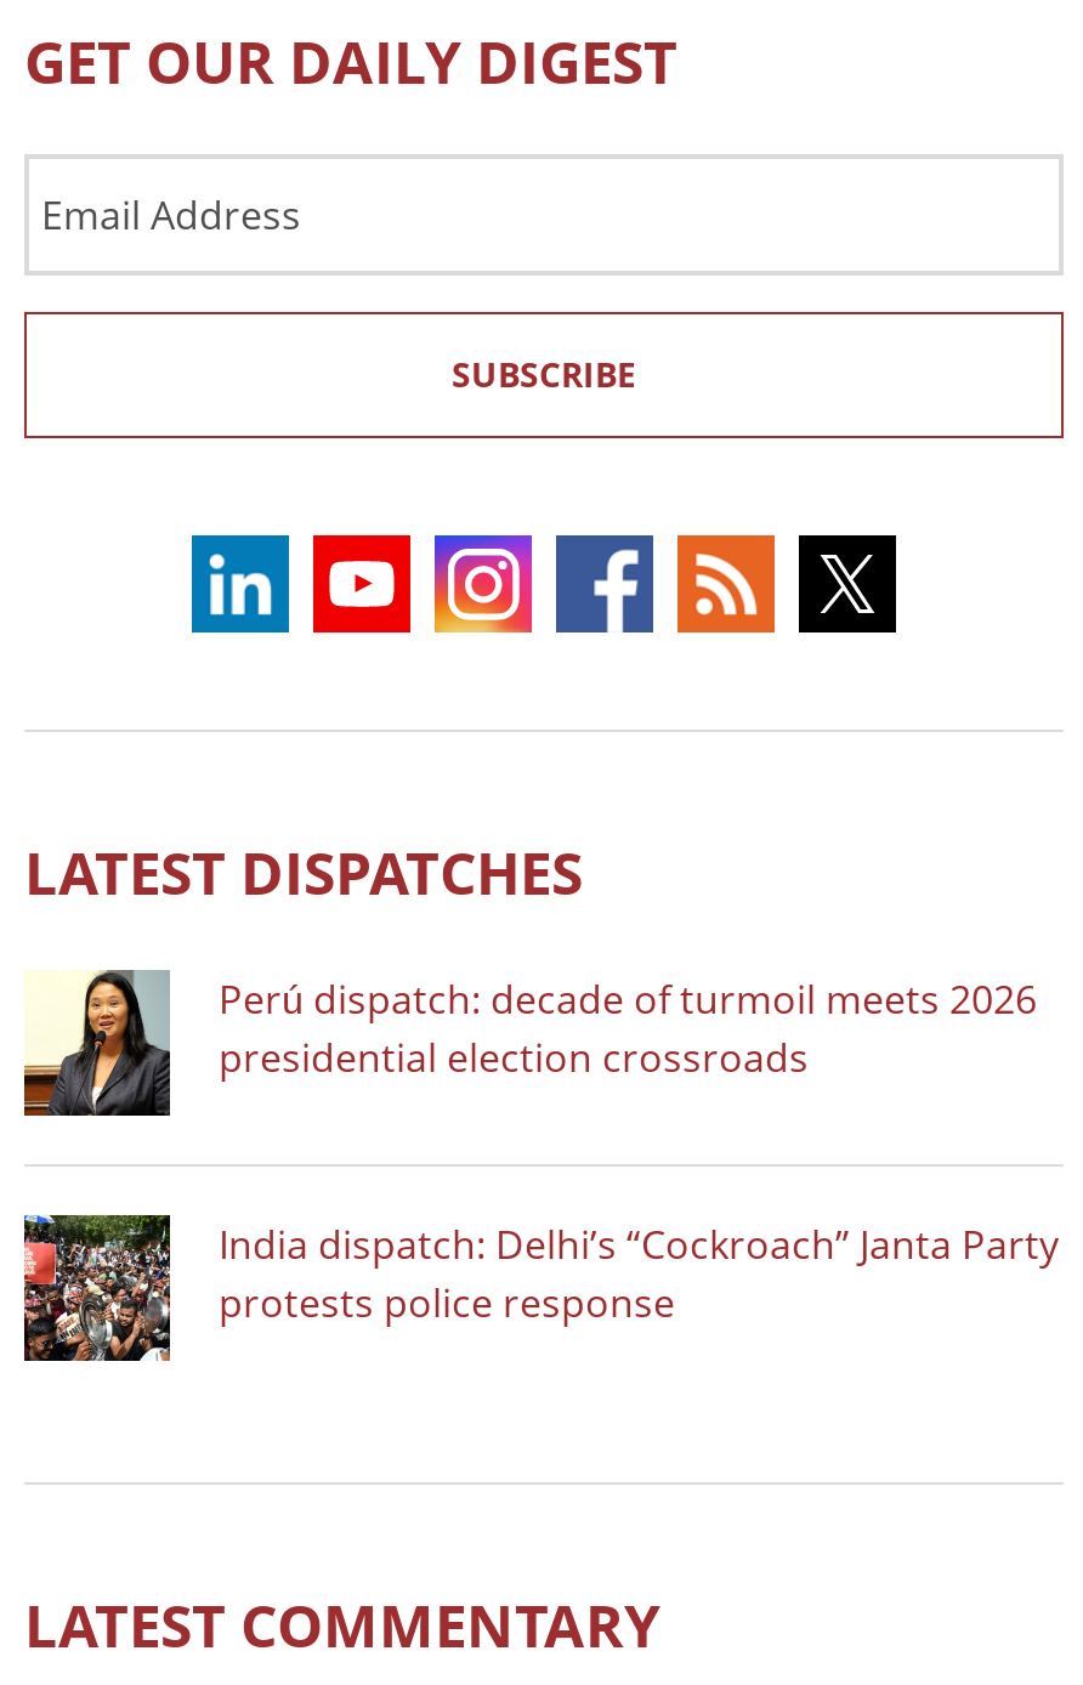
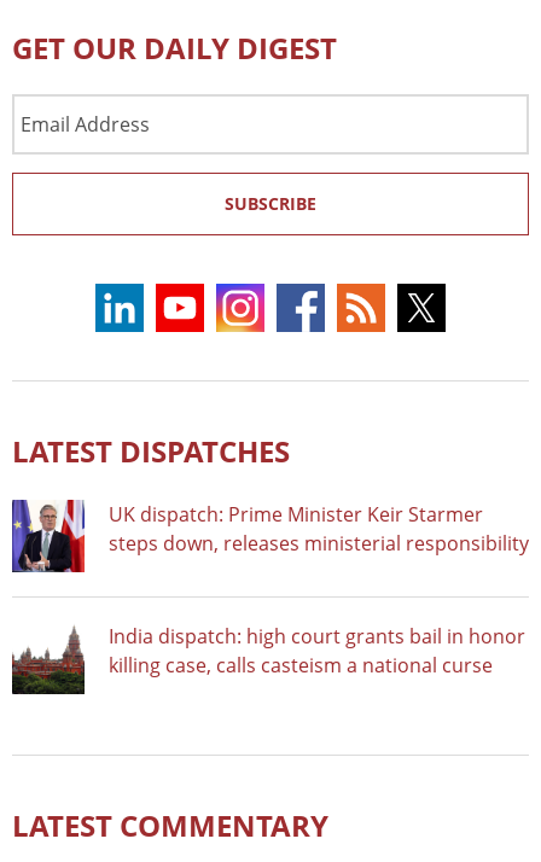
[22,968,1037,1118] [image] | Perú dispatch: decade of turmoil meets 2026 | presidential election crossroads -> [11,499,529,573] [image] | UK dispatch: Prime Minister Keir Starmer | steps down, releases ministerial responsibility
[22,1213,1059,1363] [image] | India dispatch: Delhi’s “Cockroach” Janta Party | protests police response -> [12,622,525,695] [image] | India dispatch: high court grants bail in honor | killing case, calls casteism a national curse

